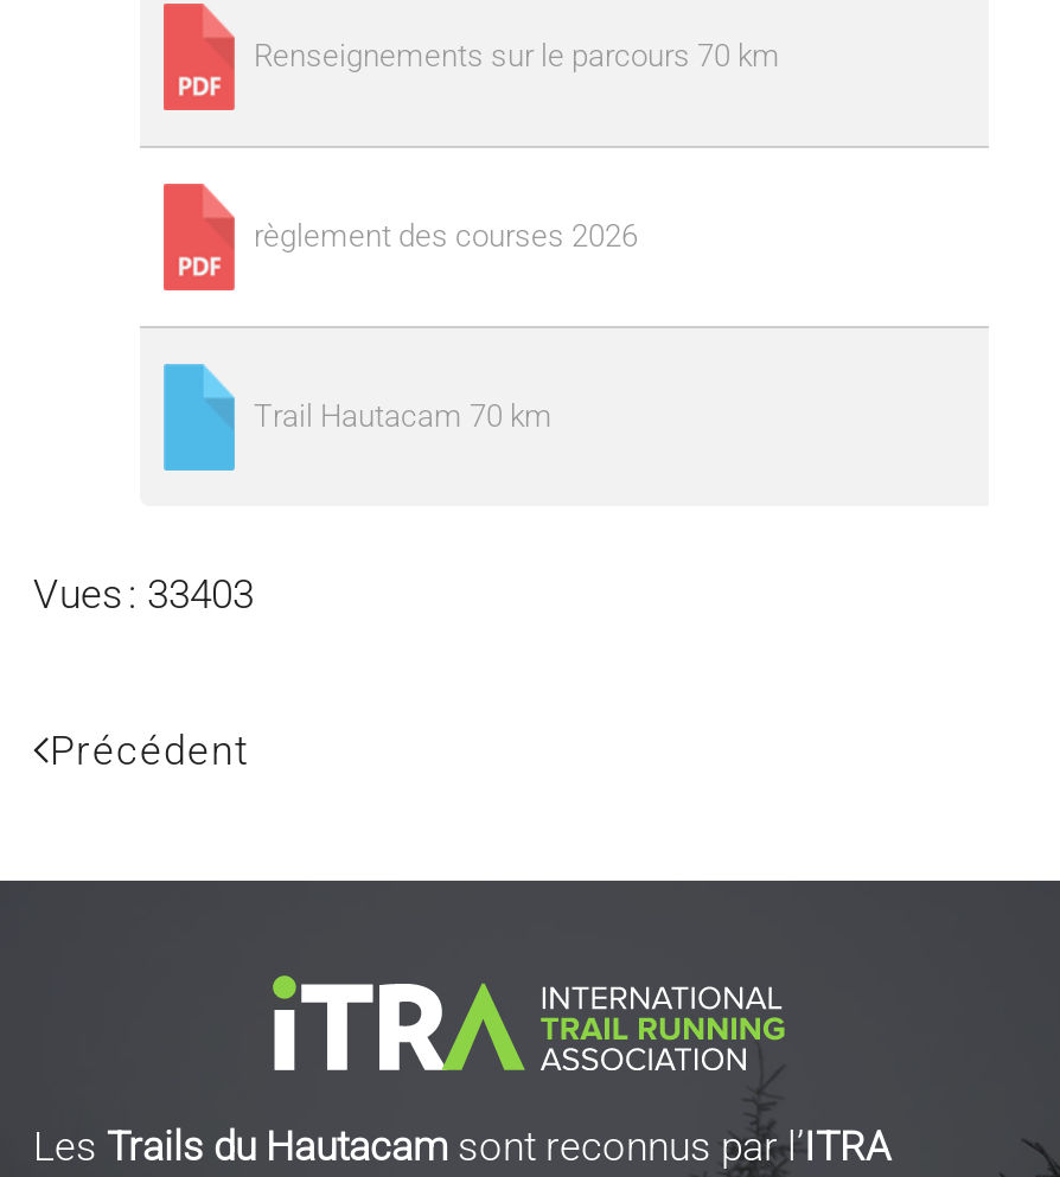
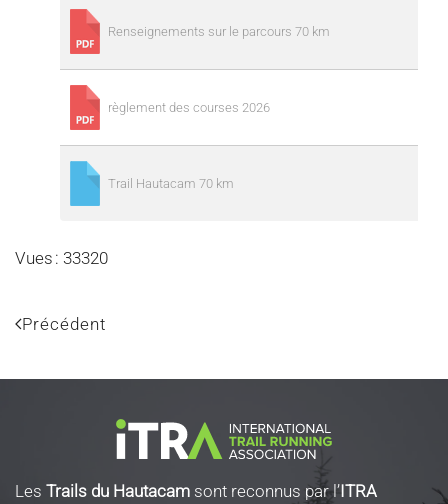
[33,570,254,618] Vues : 33403 -> [15,248,108,268] Vues : 33320

